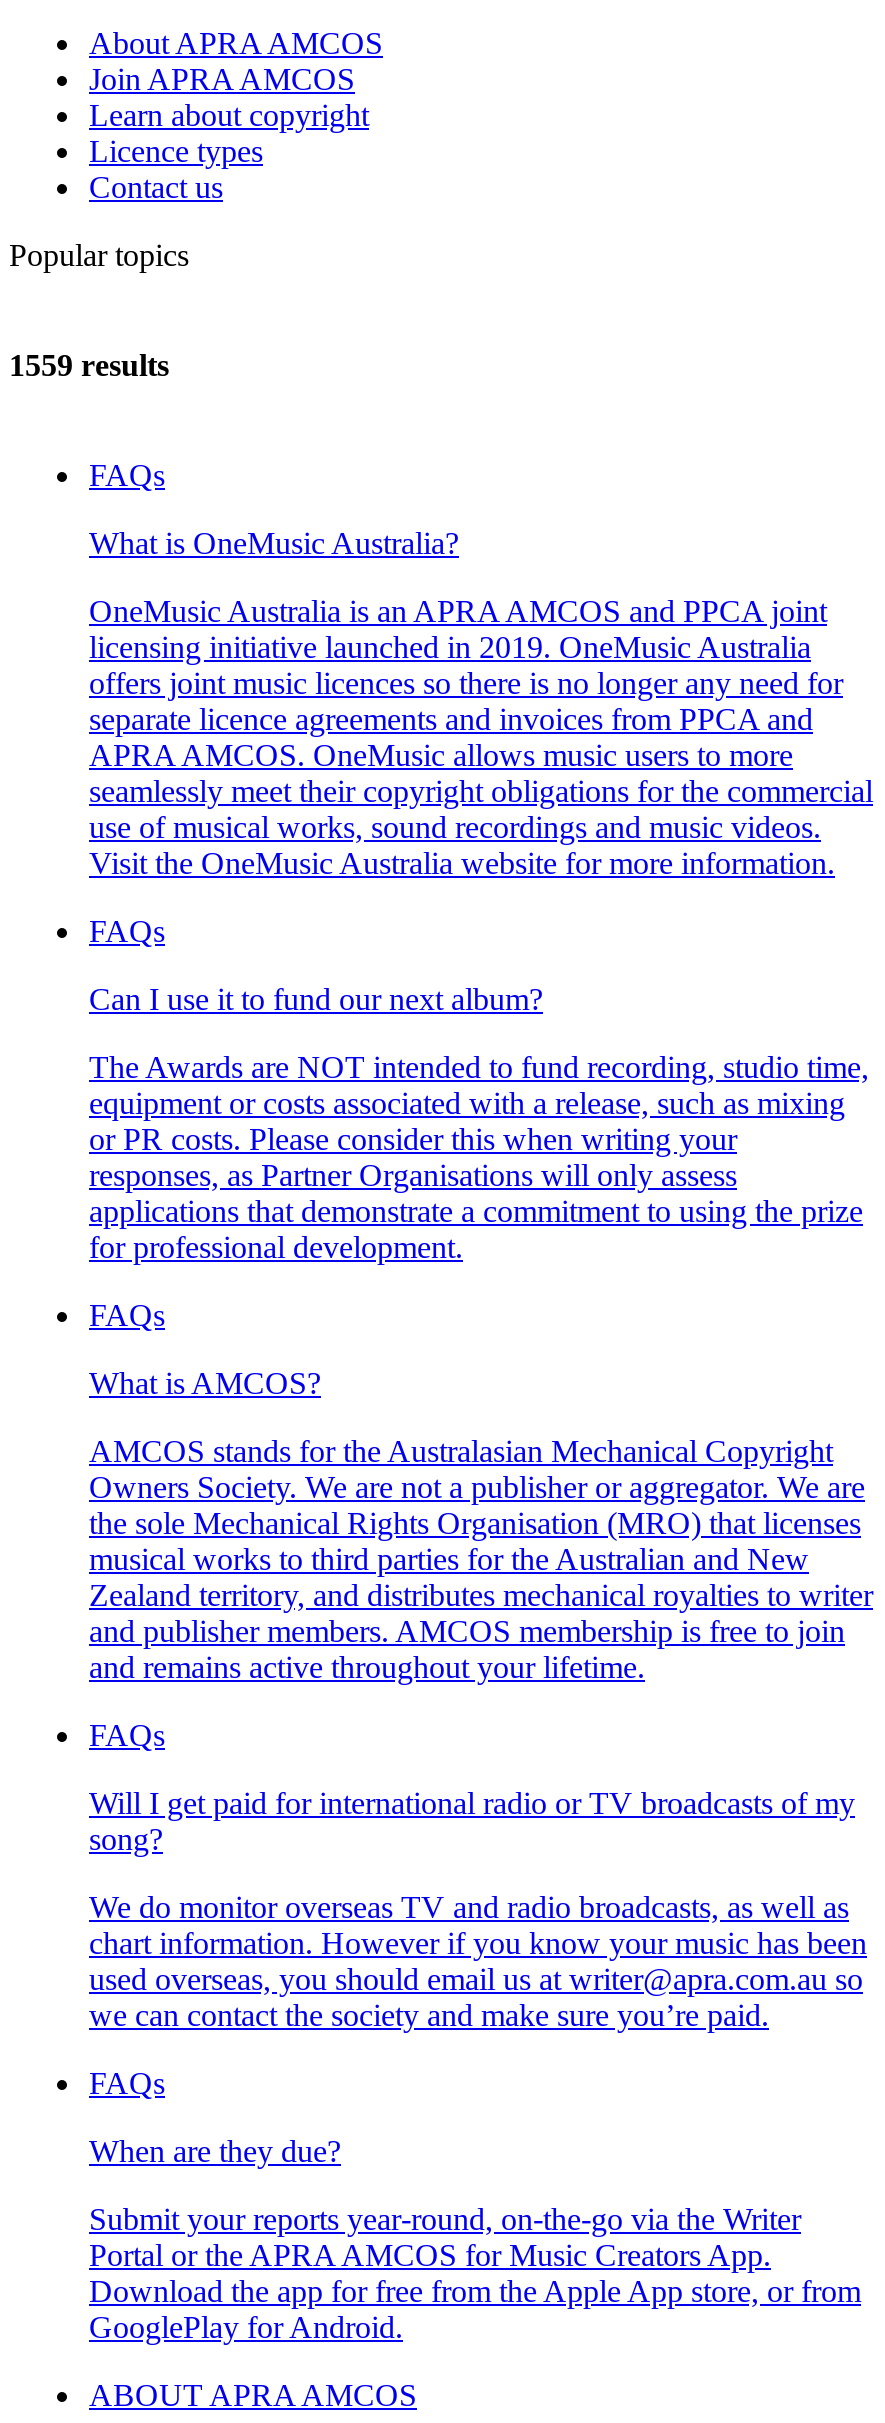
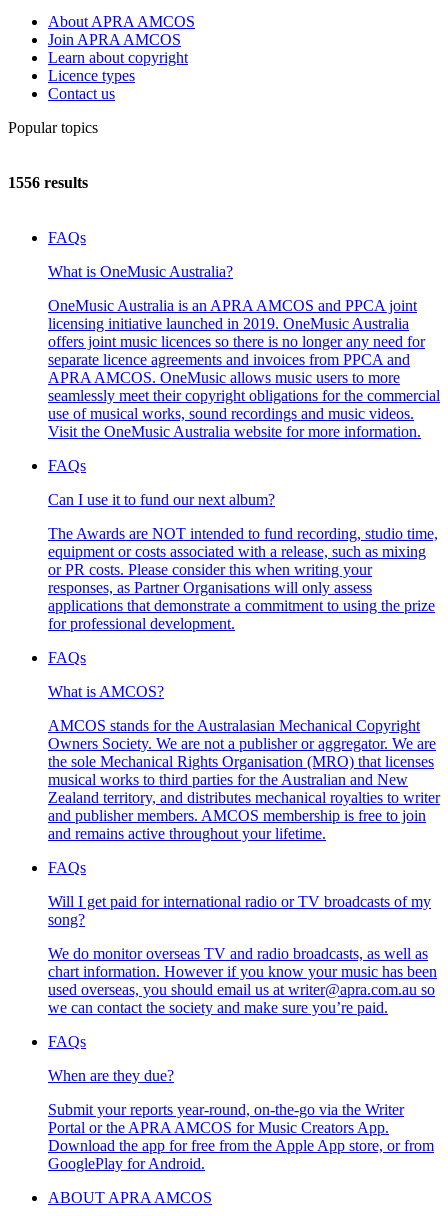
[9,348,169,382] 1559 results -> [8,174,88,191] 1556 results

